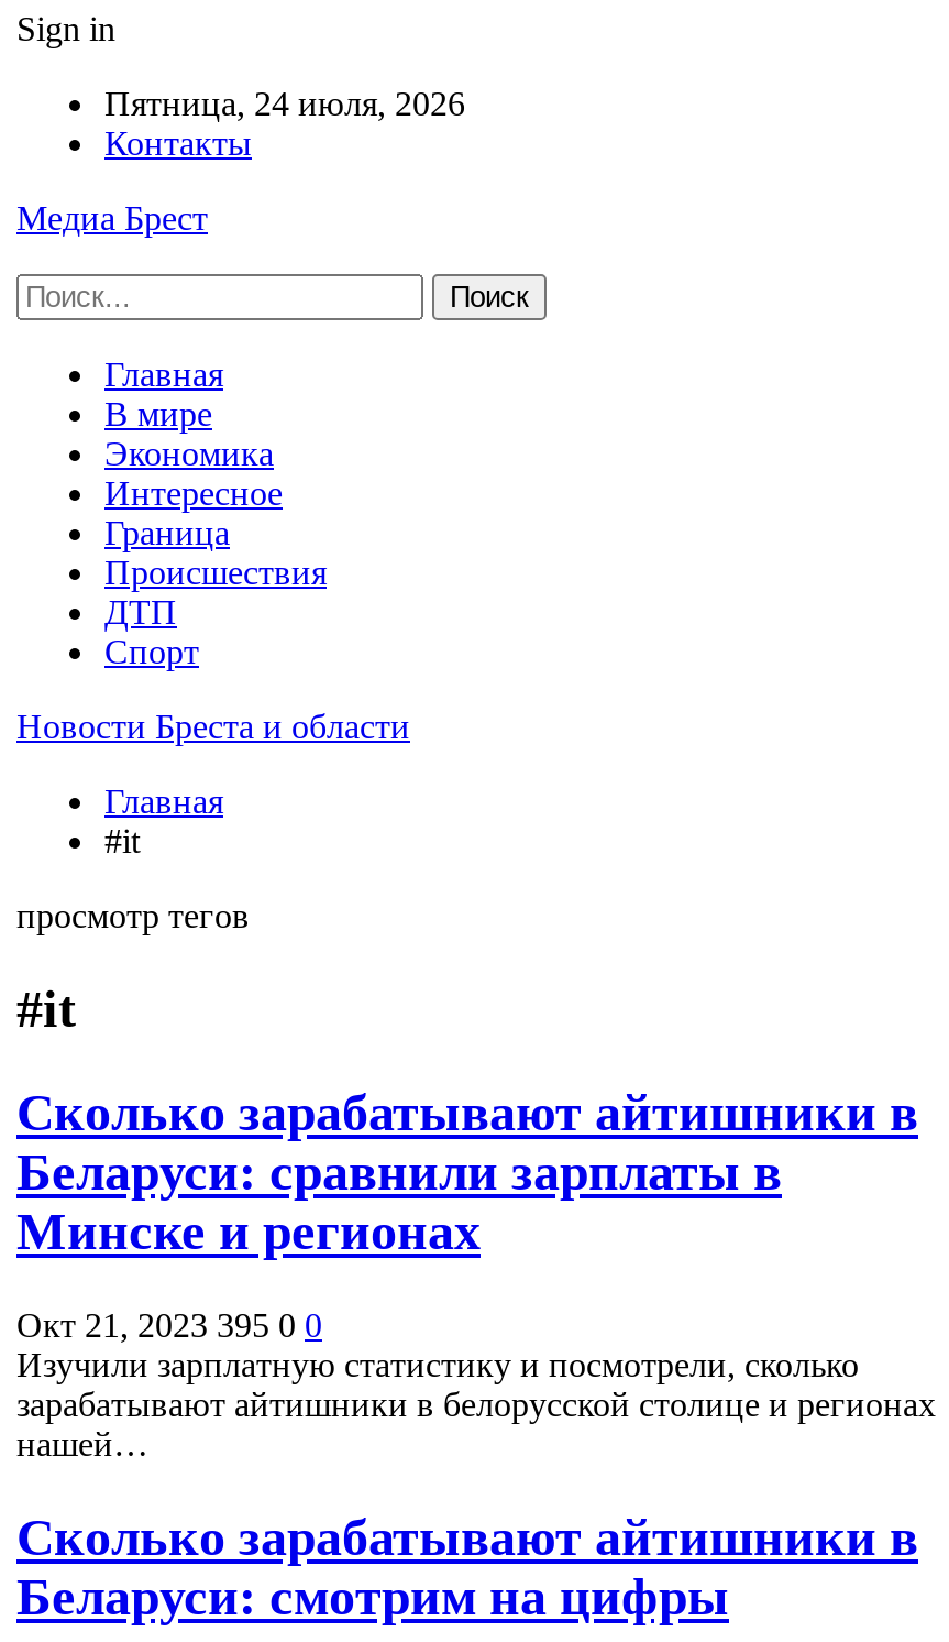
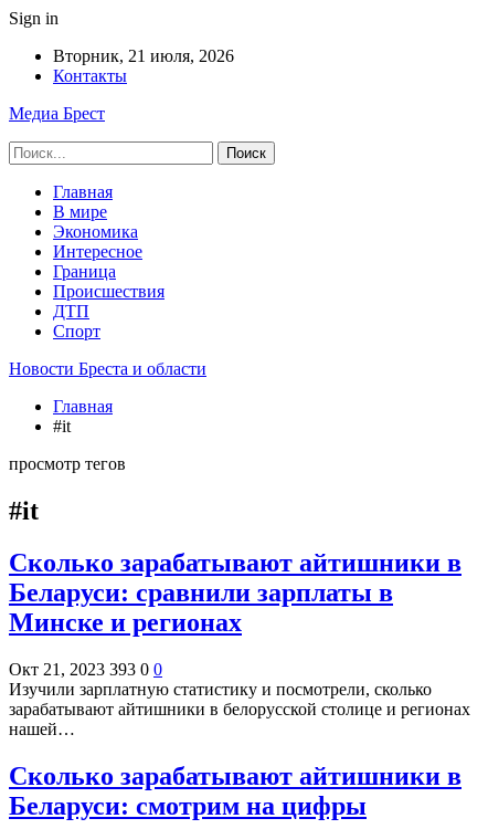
[104,85,465,122] Пятница, 24 июля, 2026 -> [53,46,234,65] Вторник, 21 июля, 2026
[16,1306,322,1343] Окт 21, 2023 395 0 0 -> [9,660,162,678] Окт 21, 2023 393 0 0

